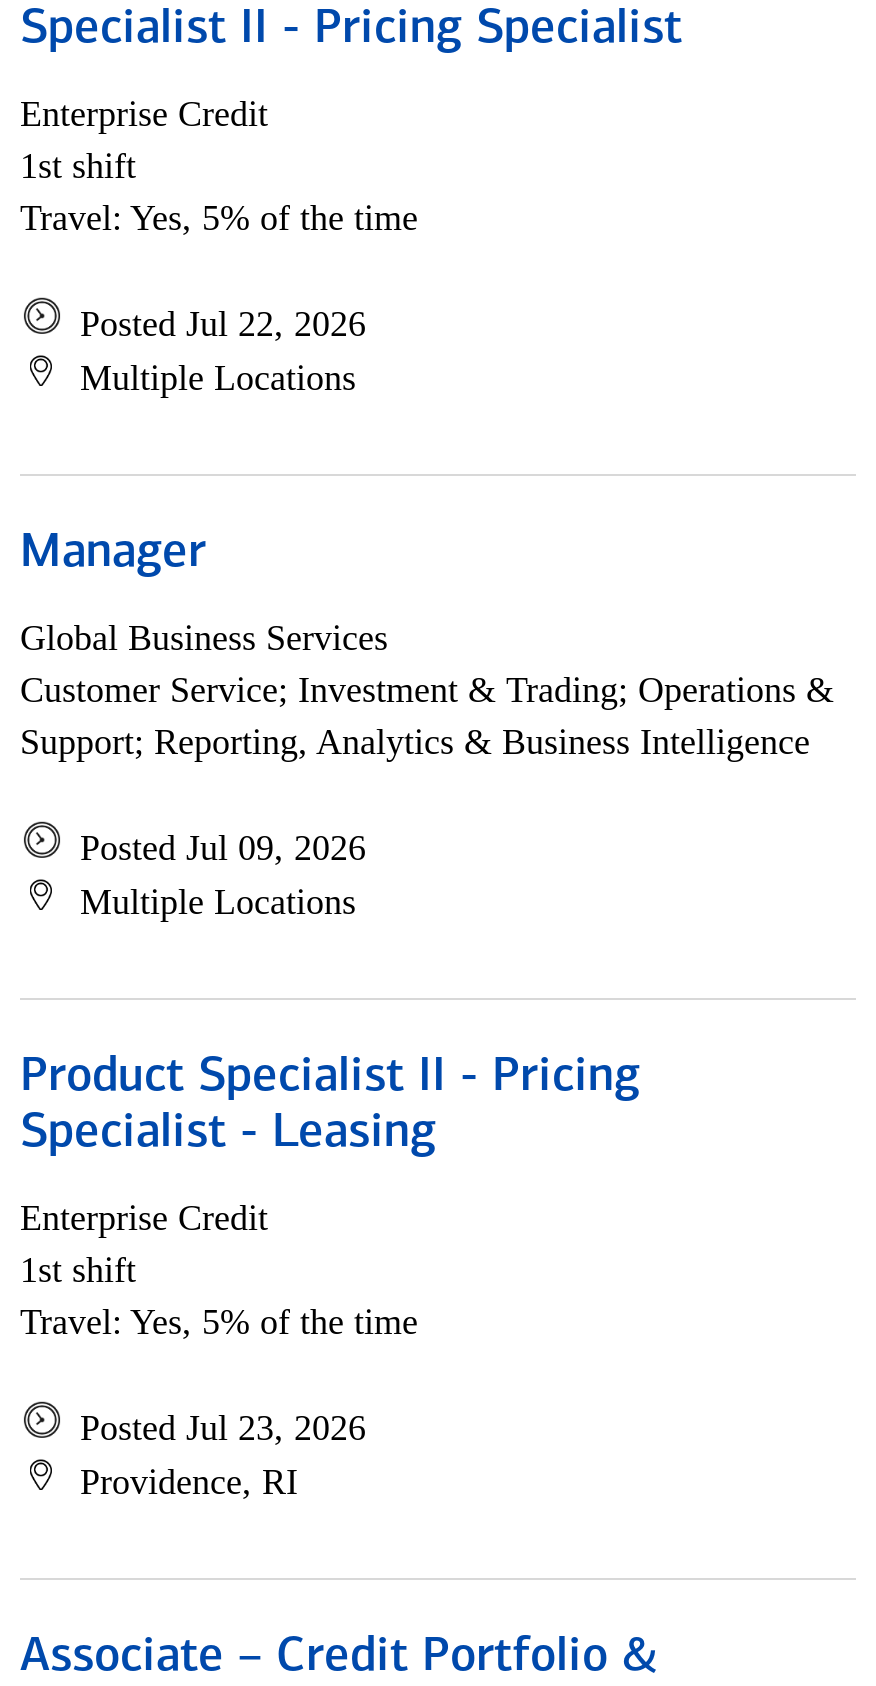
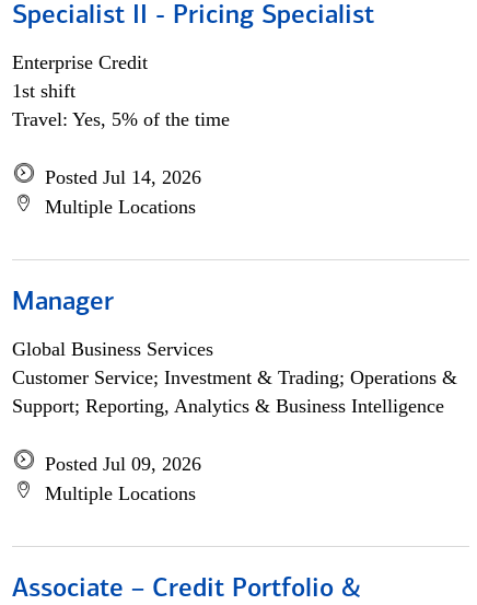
[80,304,366,344] Posted Jul 22, 2026 -> [45,166,201,188] Posted Jul 14, 2026
[20,1054,640,1502] Product Specialist II - Pricing | Specialist - Leasing | Enterprise Credit | 1st shift | Travel: Yes, 5% of the time | Posted Jul 23, 2026 | Providence, RI -> none

